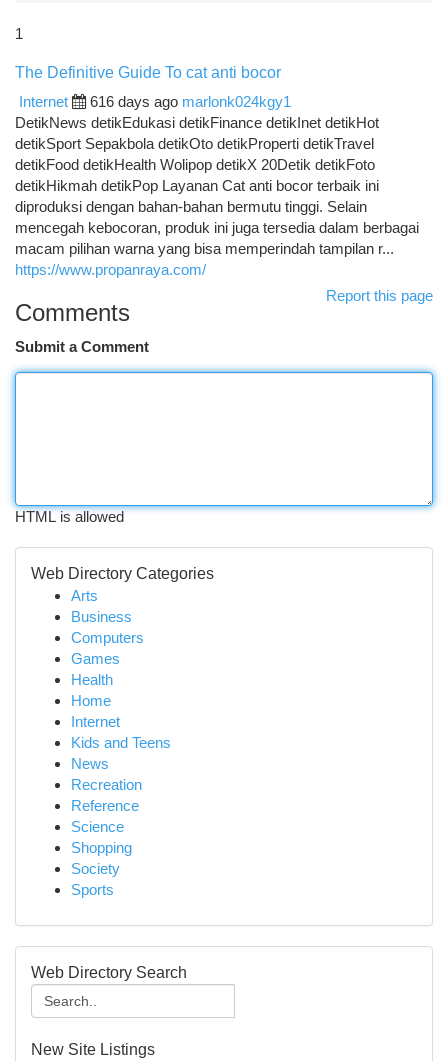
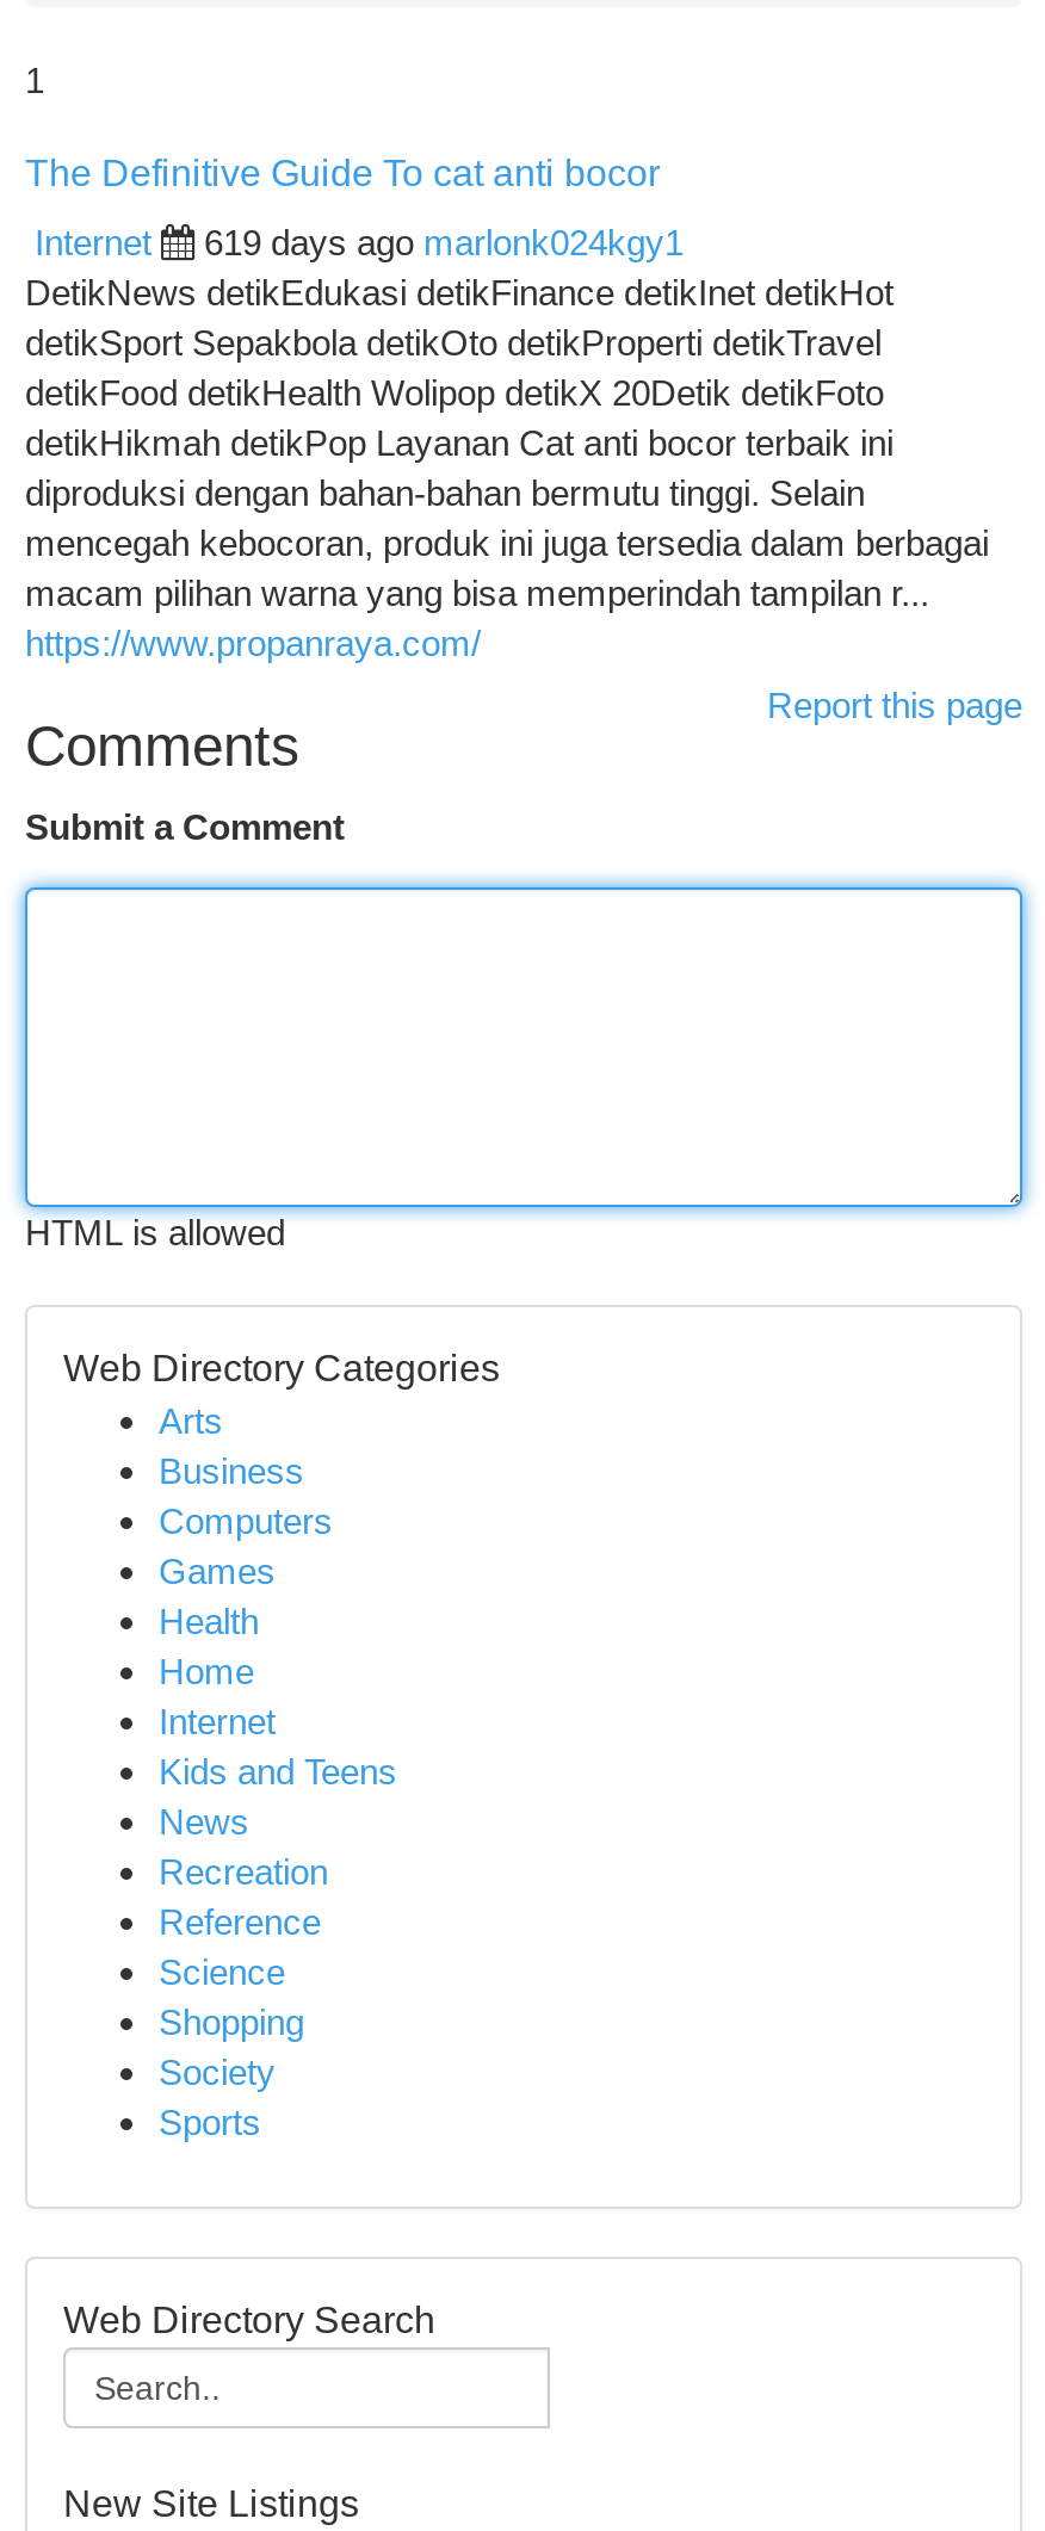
[90,93,291,110] 616 days ago marlonk024kgy1 -> [204,222,684,262] 619 days ago marlonk024kgy1

